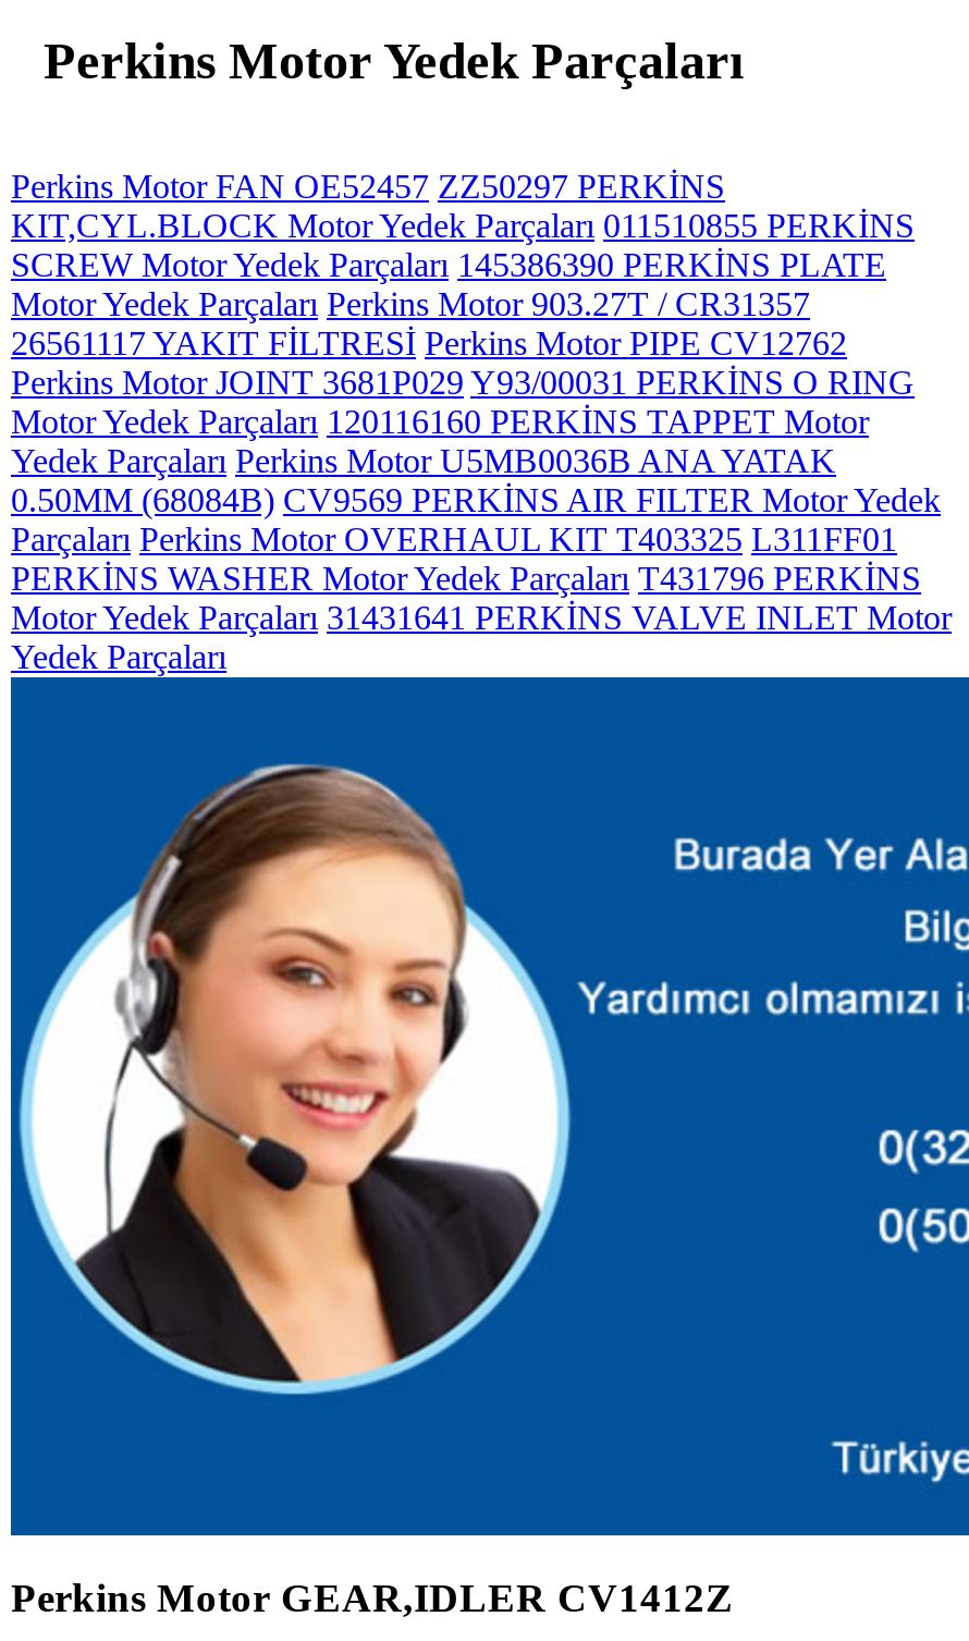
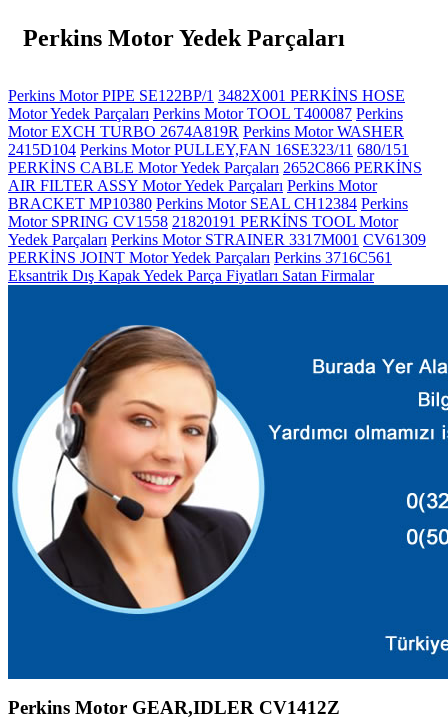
[11,167,952,674] Perkins Motor FAN OE52457 ZZ50297 PERKİNS | KIT,CYL.BLOCK Motor Yedek Parçaları 011510855 PERKİNS | SCREW Motor Yedek Parçaları 145386390 PERKİNS PLATE | Motor Yedek Parçaları Perkins Motor 903.27T / CR31357 | 26561117 YAKIT FİLTRESİ Perkins Motor PIPE CV12762 | Perkins Motor JOINT 3681P029 Y93/00031 PERKİNS O RING | Motor Yedek Parçaları 120116160 PERKİNS TAPPET Motor | Yedek Parçaları Perkins Motor U5MB0036B ANA YATAK | 0.50MM (68084B) CV9569 PERKİNS AIR FILTER Motor Yedek | Parçaları Perkins Motor OVERHAUL KIT T403325 L311FF01 | PERKİNS WASHER Motor Yedek Parçaları T431796 PERKİNS | Motor Yedek Parçaları 31431641 PERKİNS VALVE INLET Motor | Yedek Parçaları -> [8,87,426,284] Perkins Motor PIPE SE122BP/1 3482X001 PERKİNS HOSE | Motor Yedek Parçaları Perkins Motor TOOL T400087 Perkins | Motor EXCH TURBO 2674A819R Perkins Motor WASHER | 2415D104 Perkins Motor PULLEY,FAN 16SE323/11 680/151 | PERKİNS CABLE Motor Yedek Parçaları 2652C866 PERKİNS | AIR FILTER ASSY Motor Yedek Parçaları Perkins Motor | BRACKET MP10380 Perkins Motor SEAL CH12384 Perkins | Motor SPRING CV1558 21820191 PERKİNS TOOL Motor | Yedek Parçaları Perkins Motor STRAINER 3317M001 CV61309 | PERKİNS JOINT Motor Yedek Parçaları Perkins 3716C561 | Eksantrik Dış Kapak Yedek Parça Fiyatları Satan Firmalar

